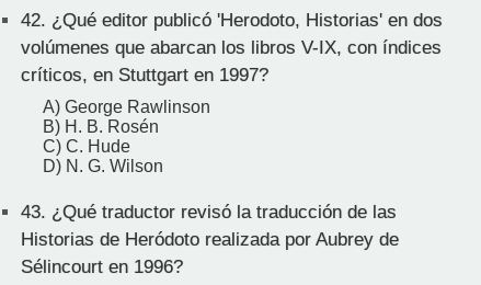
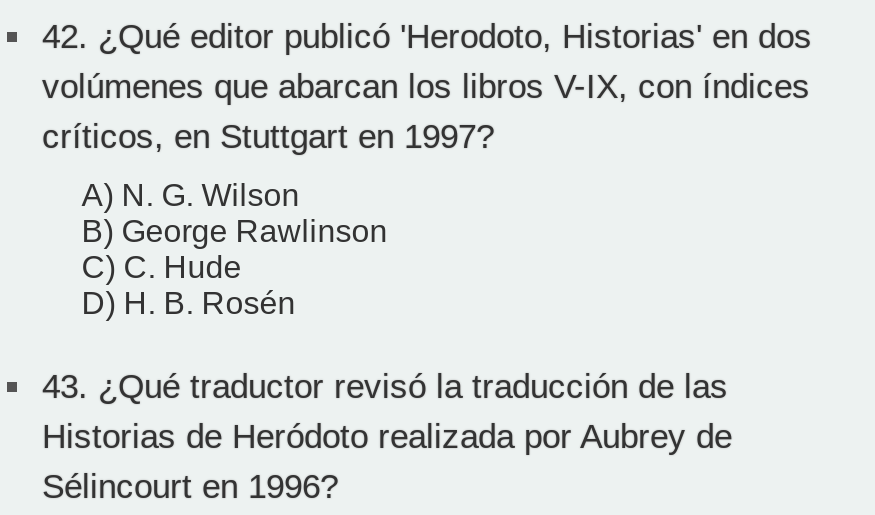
[43,98,211,136] A) George Rawlinson | B) H. B. Rosén -> [82,178,388,248] A) N. G. Wilson | B) George Rawlinson
[43,157,164,175] D) N. G. Wilson -> [82,286,296,320] D) H. B. Rosén

